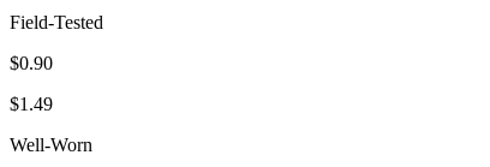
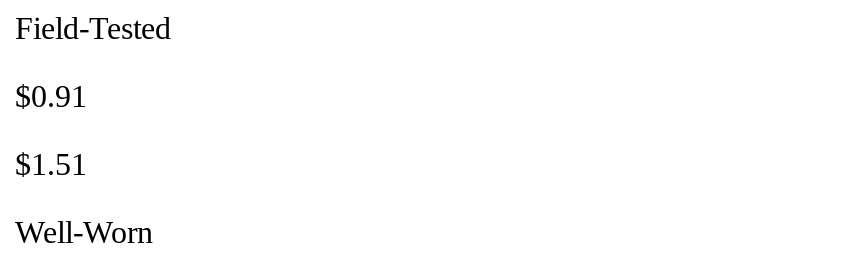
[10,53,53,73] $0.90 -> [15,79,87,113] $0.91
[10,93,53,114] $1.49 -> [15,147,87,181] $1.51

